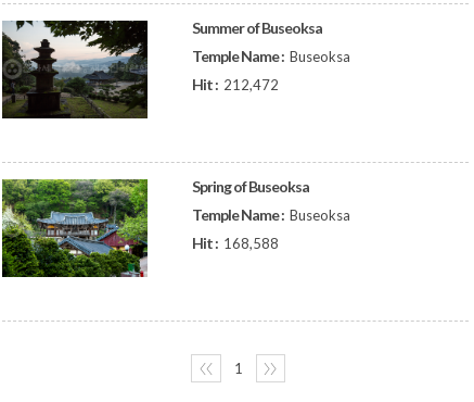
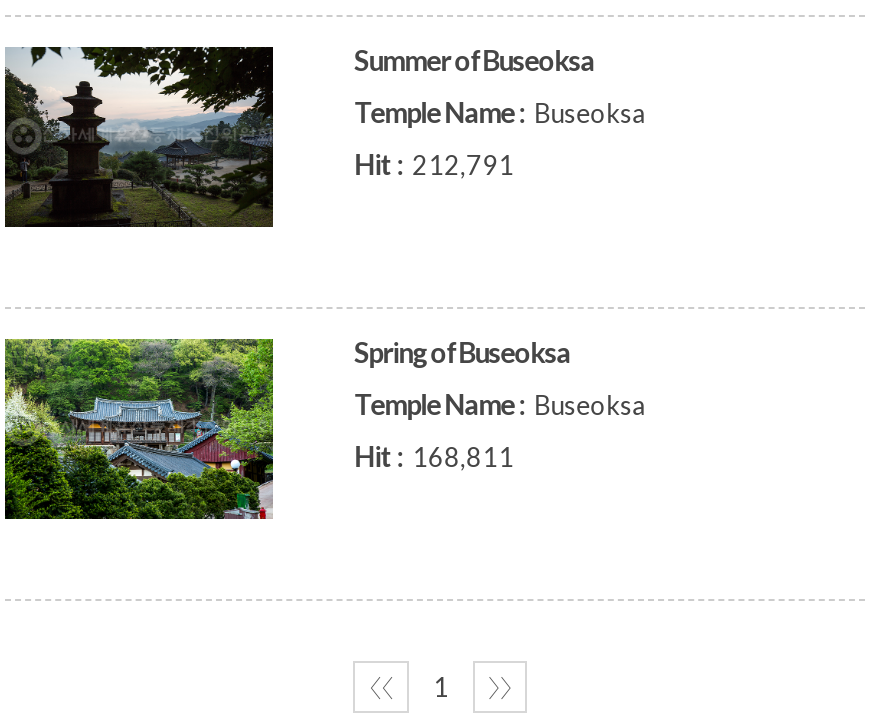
[192,75,278,93] Hit : 212,472 -> [354,147,514,181] Hit : 212,791
[192,234,278,252] Hit : 168,588 -> [354,439,514,473] Hit : 168,811

